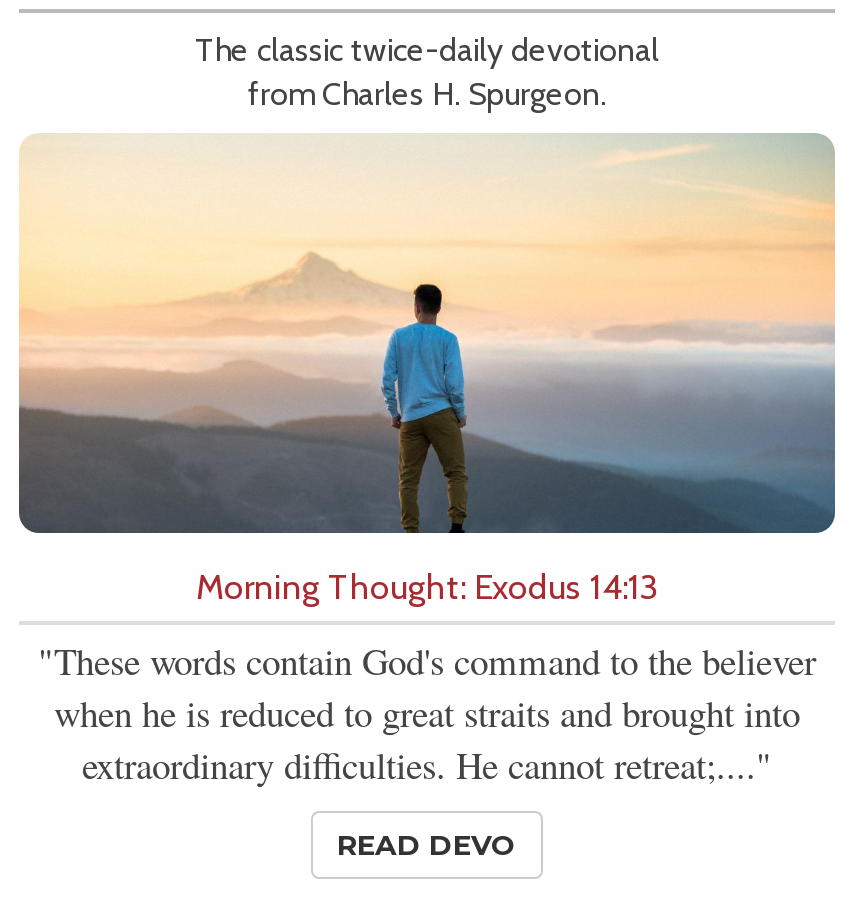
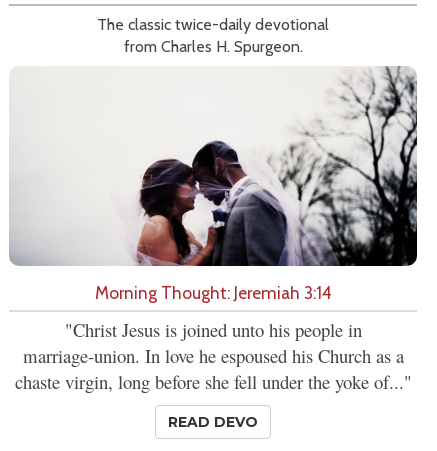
[19,135,837,608] [image] | Morning Thought: Exodus 14:13 -> [10,67,418,303] [image] | Morning Thought: Jeremiah 3:14
[38,636,816,790] "These words contain God's command to the believer | when he is reduced to great straits and brought into | extraordinary difficulties. He cannot retreat;...." -> [14,317,411,394] "Christ Jesus is joined unto his people in | marriage-union. In love he espoused his Church as a | chaste virgin, long before she fell under the yoke of..."

